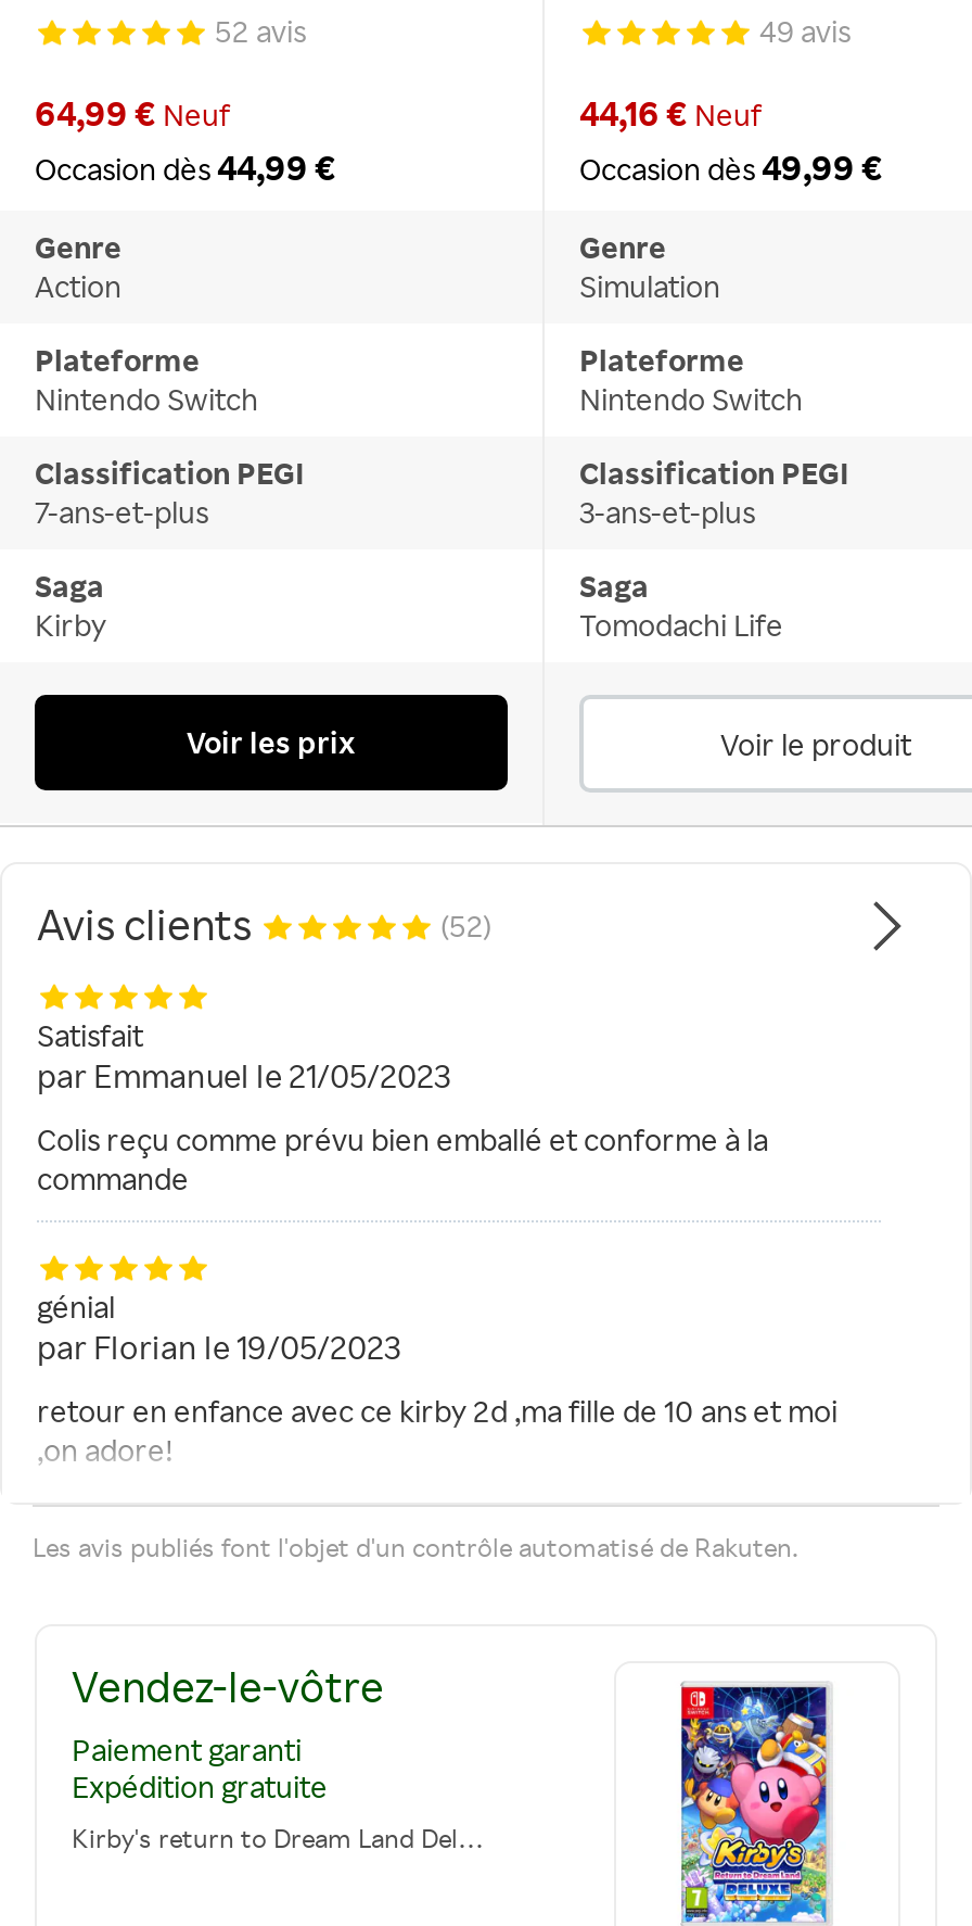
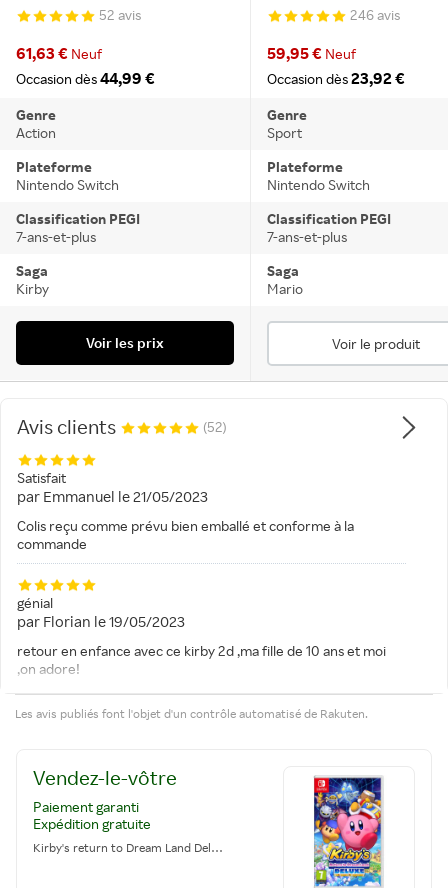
[759,12,850,49] 49 avis -> [350,6,400,23] 246 avis
[35,90,230,134] 64,99 € Neuf -> [16,42,102,62] 61,63 € Neuf
[579,90,883,188] 44,16 € Neuf | Occasion dès 49,99 € -> [267,42,405,87] 59,95 € Neuf | Occasion dès 23,92 €
[579,267,720,304] Simulation -> [267,124,302,141] Sport
[579,493,755,530] 3-ans-et-plus -> [267,228,347,245] 7-ans-et-plus
[579,606,783,643] Tomodachi Life -> [267,280,303,297] Mario

